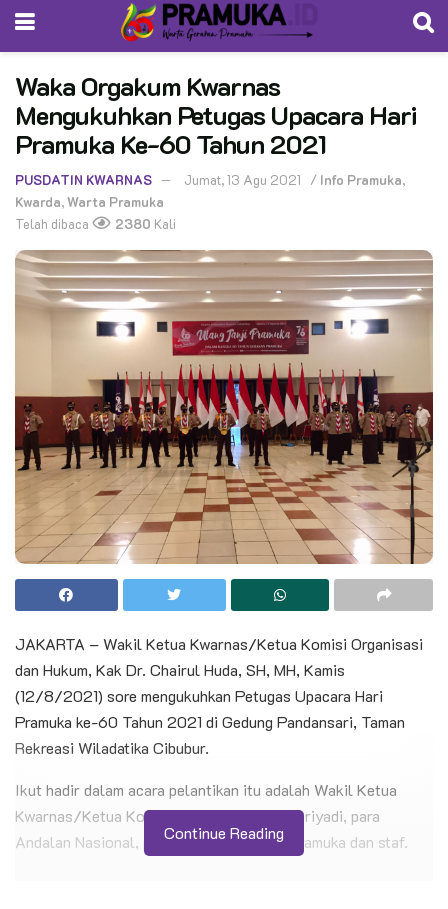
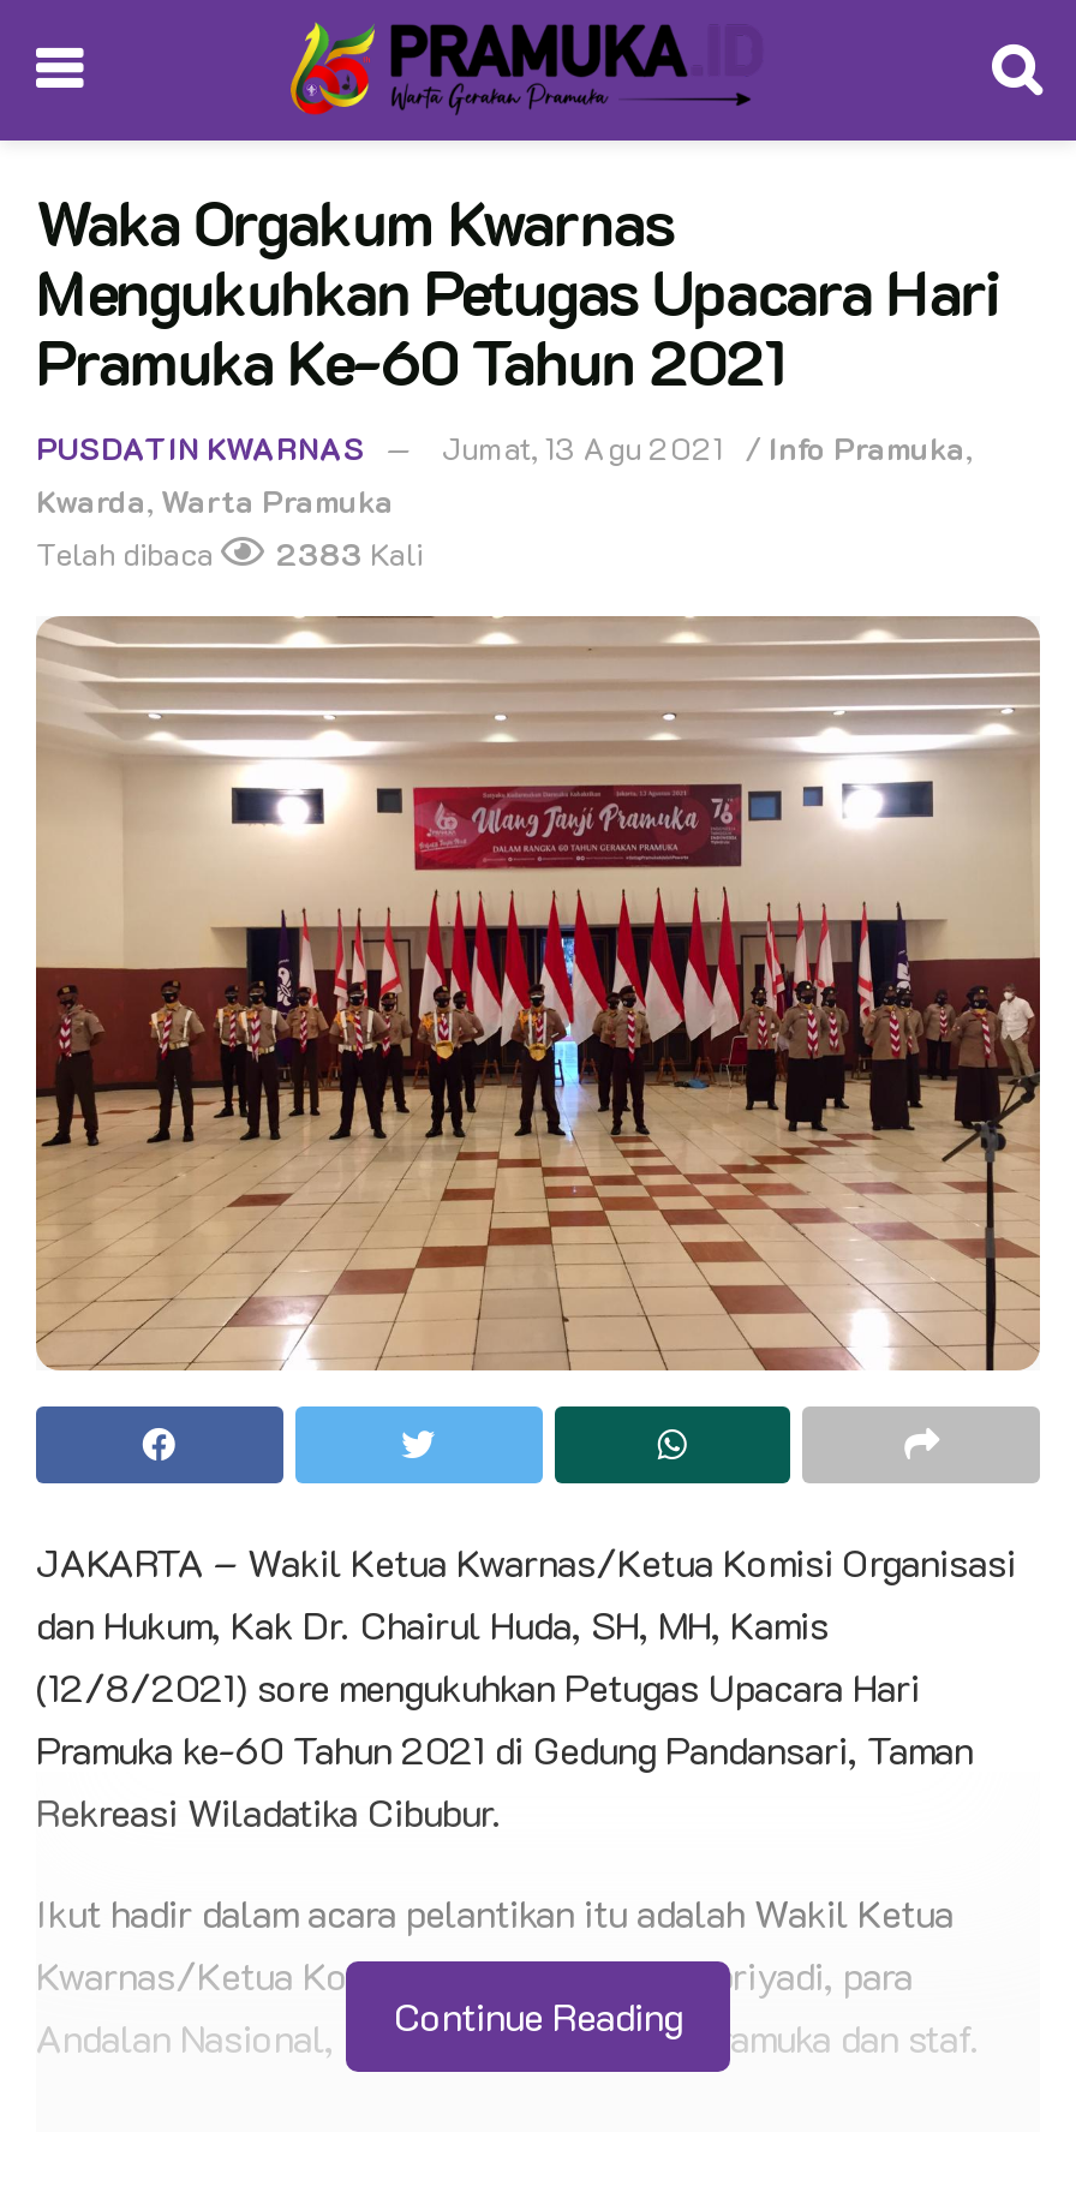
[15,215,176,232] Telah dibaca 2380 Kali -> [36,533,423,574] Telah dibaca 2383 Kali

